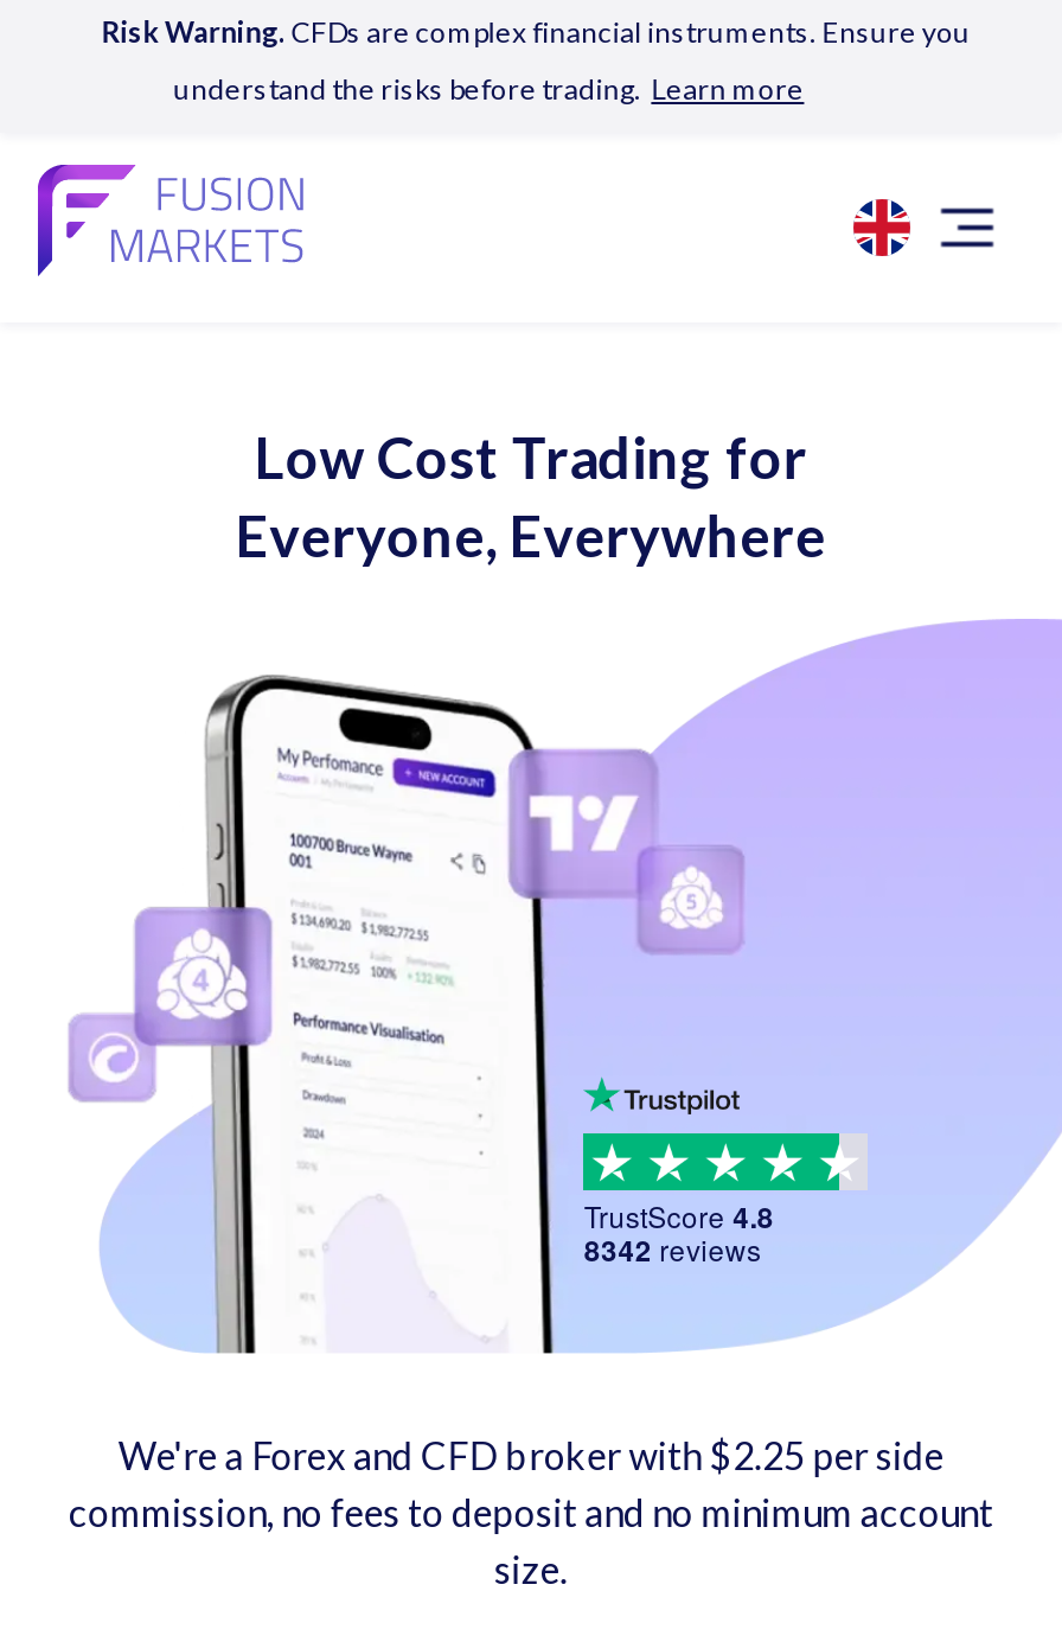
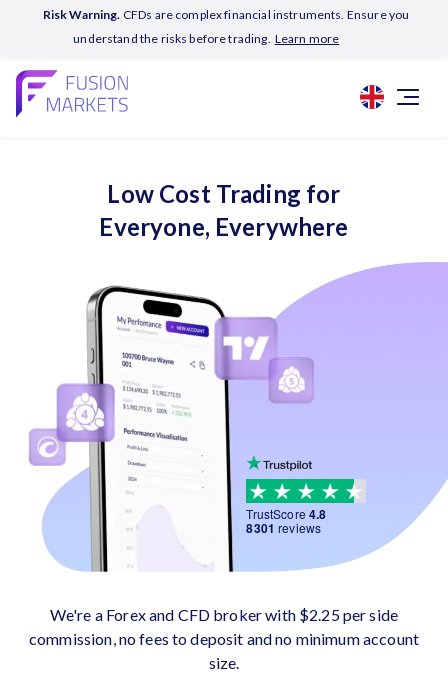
[584,1229,761,1272] 8342 reviews -> [246,519,321,537] 8301 reviews

